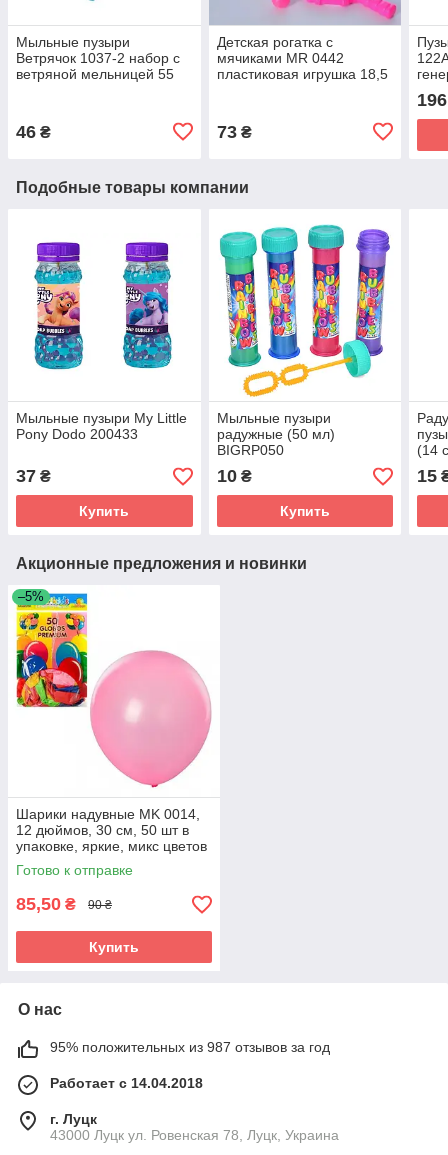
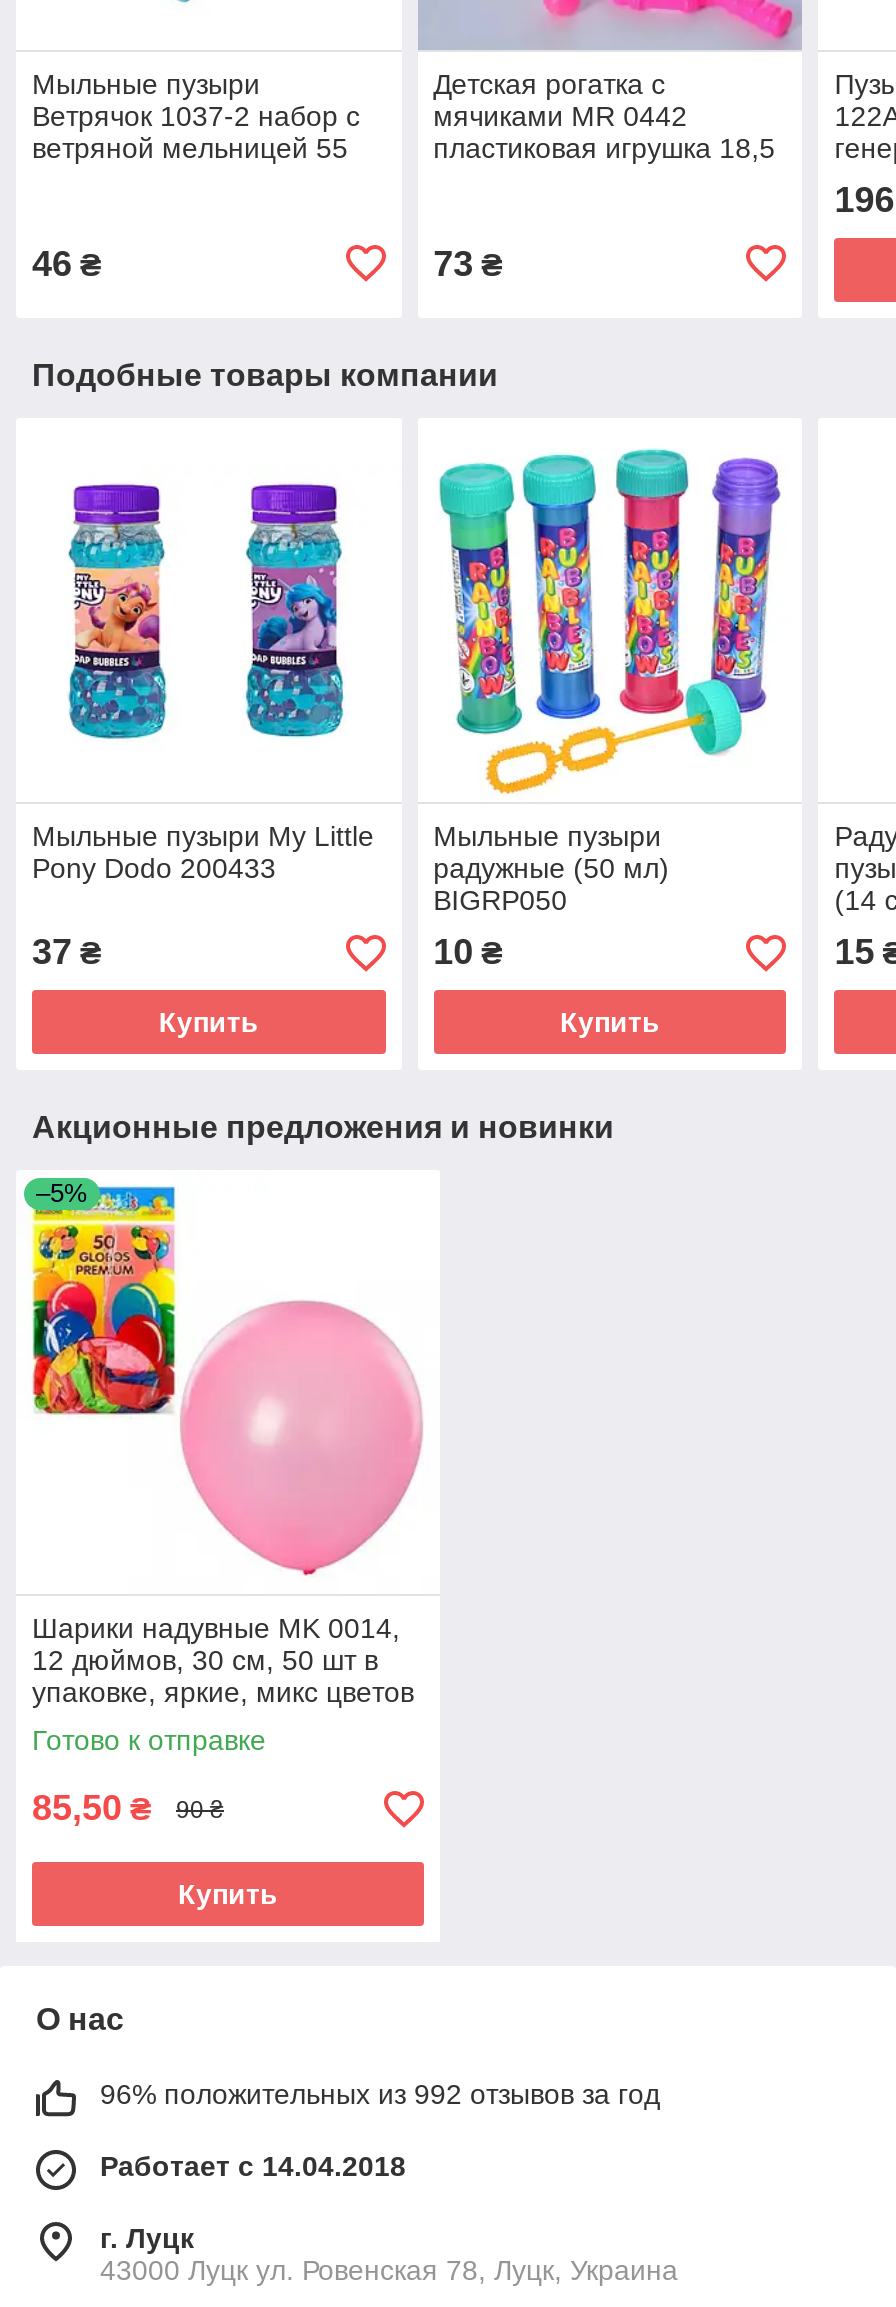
[50,1039,330,1055] 95% положительных из 987 отзывов за год -> [100,2079,660,2111] 96% положительных из 992 отзывов за год

